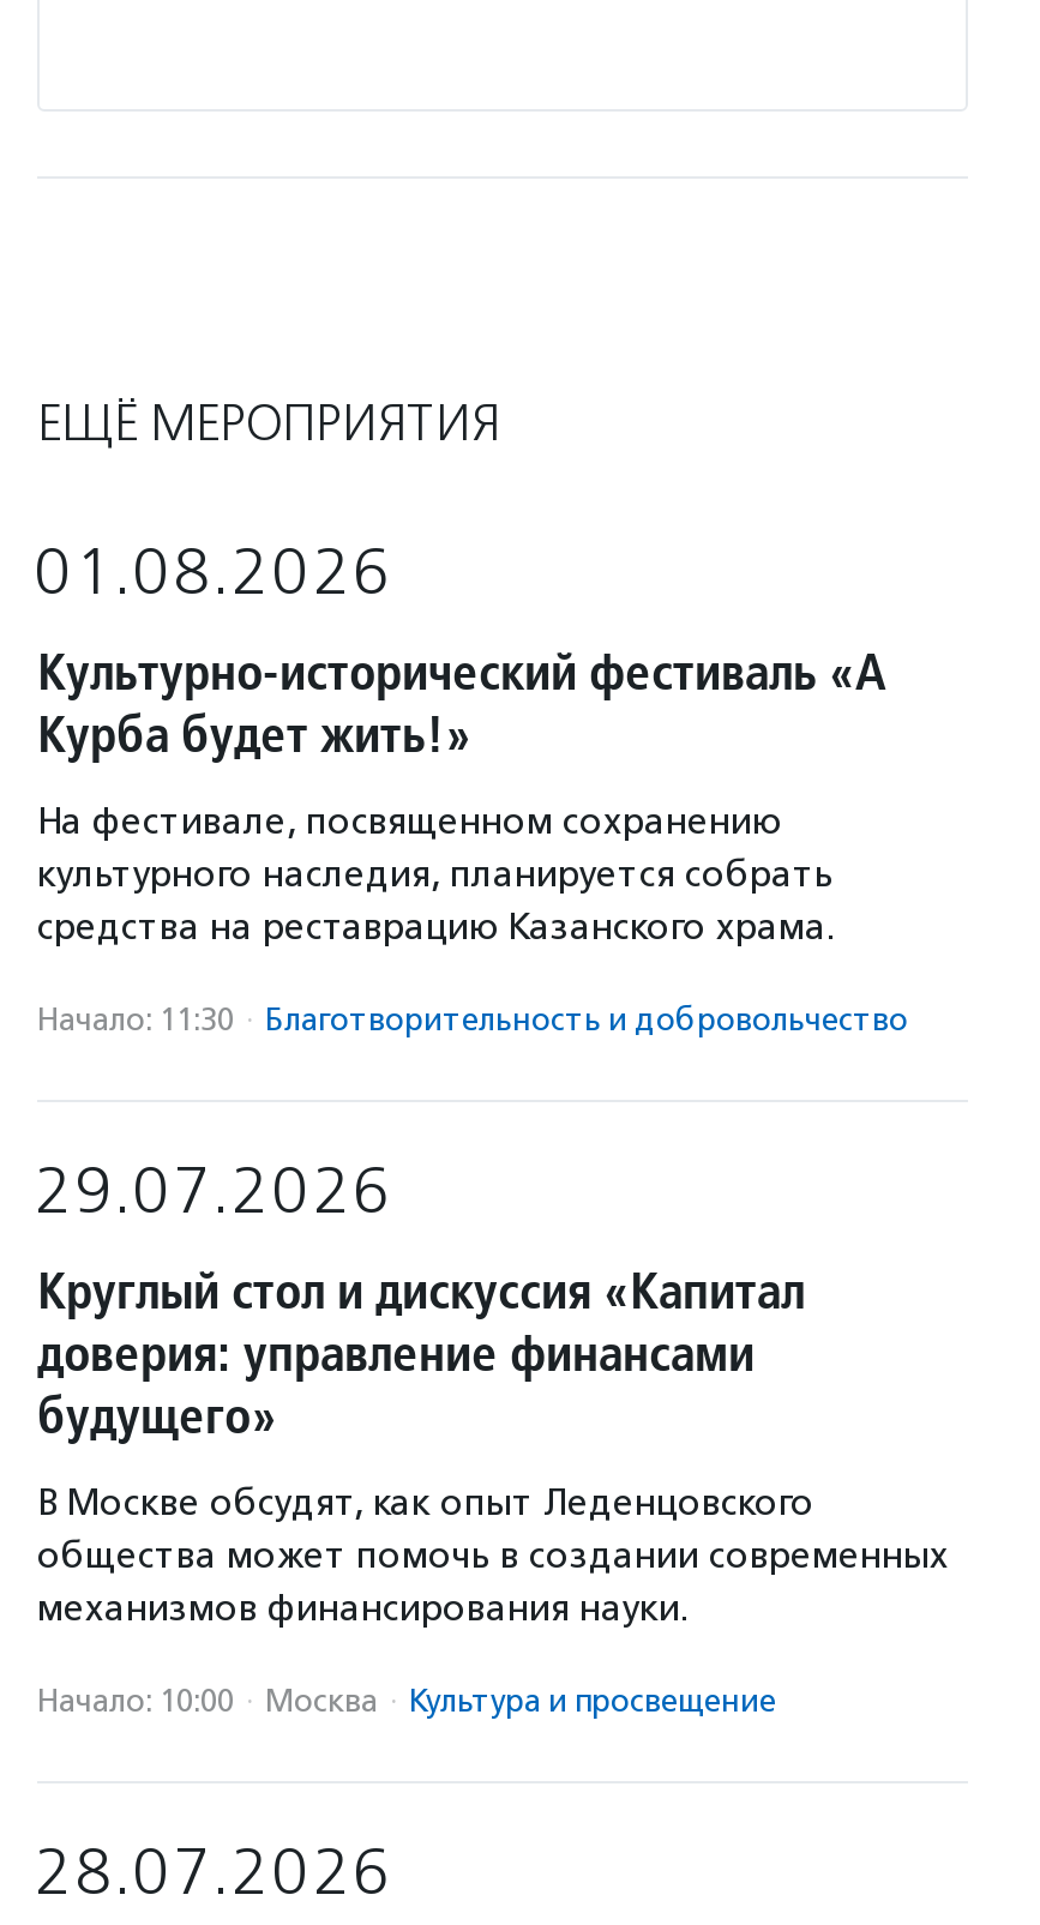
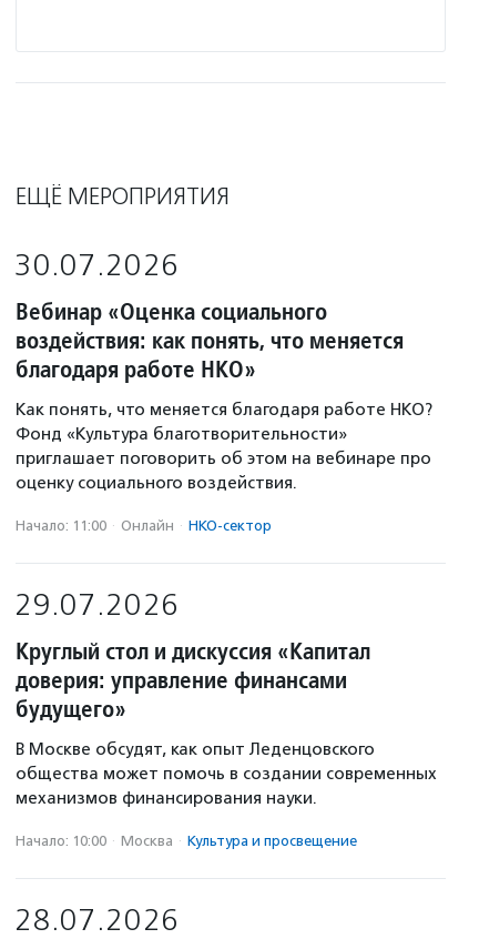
[32,534,886,766] 01.08.2026 | Культурно-исторический фестиваль «А | Курба будет жить!» -> [13,248,404,384] 30.07.2026 | Вебинар «Оценка социального | воздействия: как понять, что меняется | благодаря работе НКО»
[37,800,836,949] На фестивале, посвященном сохранению | культурного наследия, планируется собрать | средства на реставрацию Казанского храма. -> [16,400,432,493] Как понять, что меняется благодаря работе НКО? | Фонд «Культура благотворительности» | приглашает поговорить об этом на вебинаре про | оценку социального воздействия.
[37,1001,908,1037] Начало: 11:30 · Благотворительность и добровольчество -> [16,517,272,534] Начало: 11:00 · Онлайн · НКО-сектор

